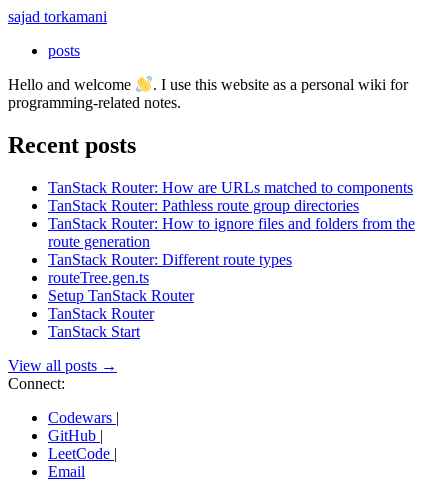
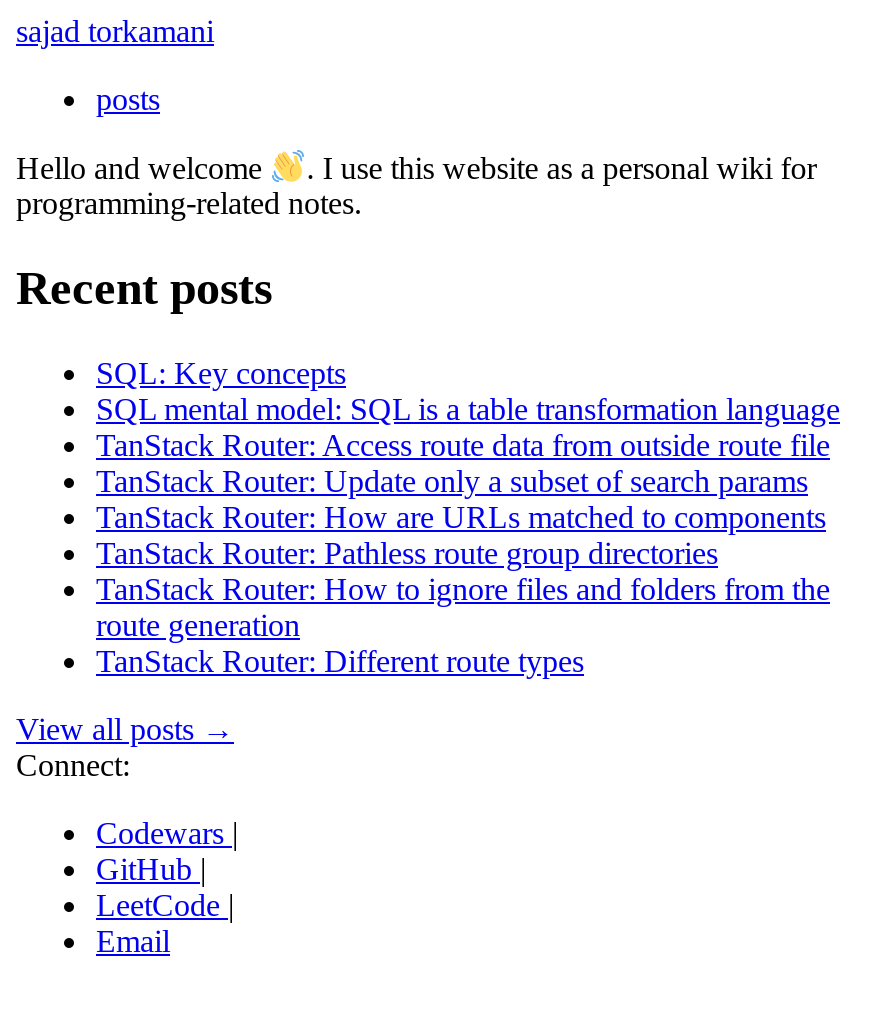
none -> [96,356,840,498] SQL: Key concepts | SQL mental model: SQL is a table transformation language | TanStack Router: Access route data from outside route file | TanStack Router: Update only a subset of search params
moved [48,179,415,268] -> [96,500,830,678]: TanStack Router: How are URLs matched to components | TanStack Router: Pathless route group directories | TanStack Router: How to ignore files and folders from the | route generation | TanStack Router: Different route types
[48,269,194,340] routeTree.gen.ts | Setup TanStack Router | TanStack Router | TanStack Start -> none

